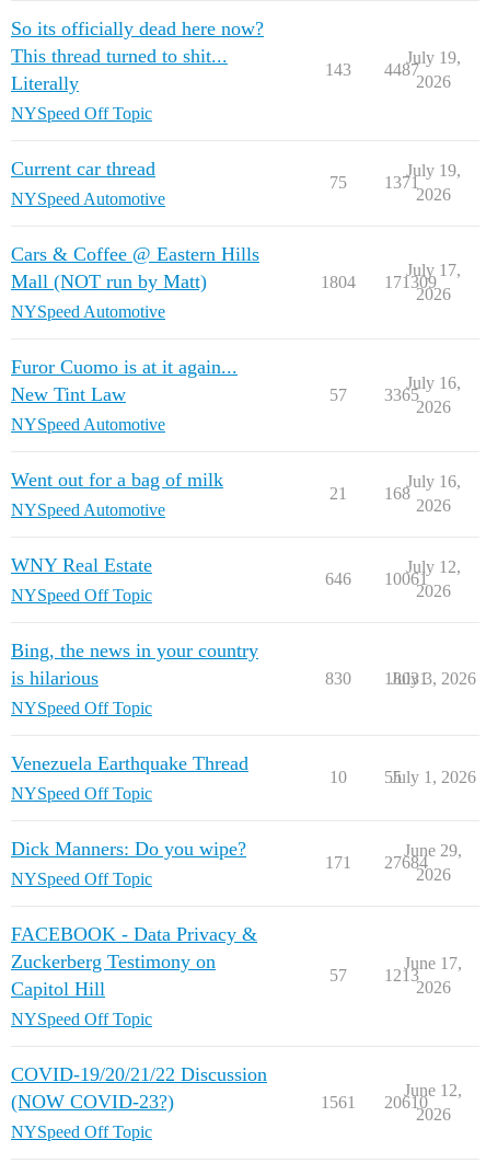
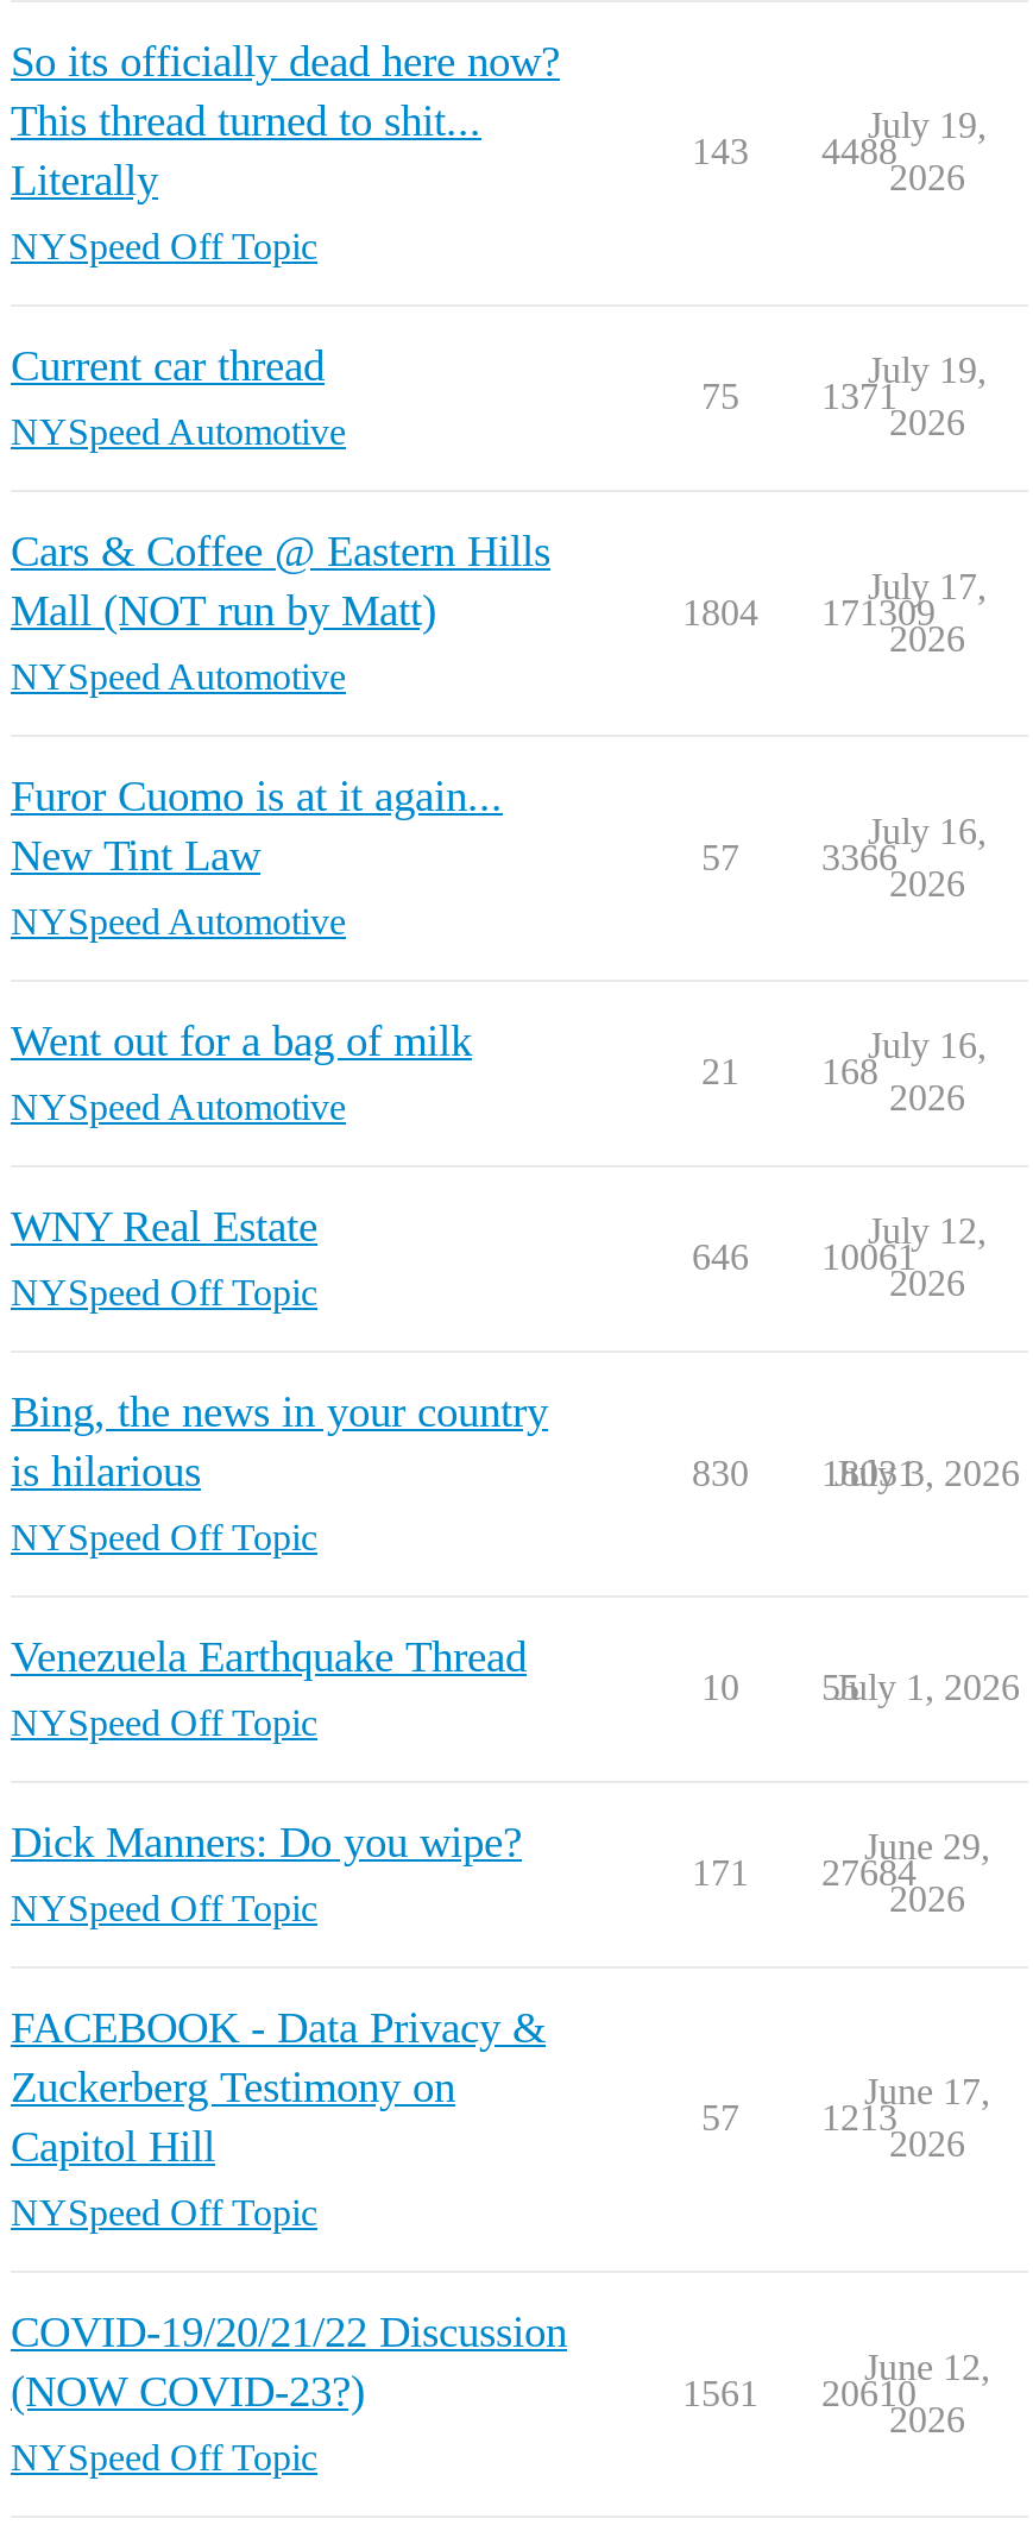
[325,60,419,79] 143 4487 -> [692,131,897,171] 143 4488
[384,385,419,404] 3365 -> [821,837,897,877] 3366

